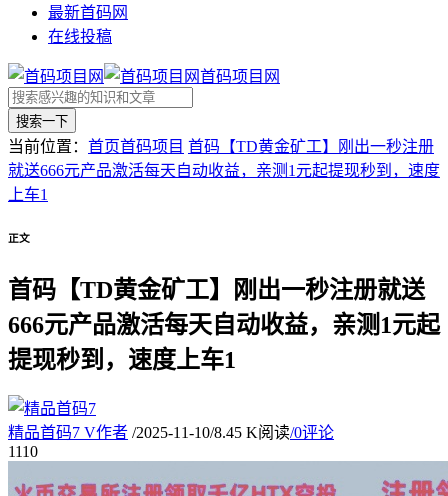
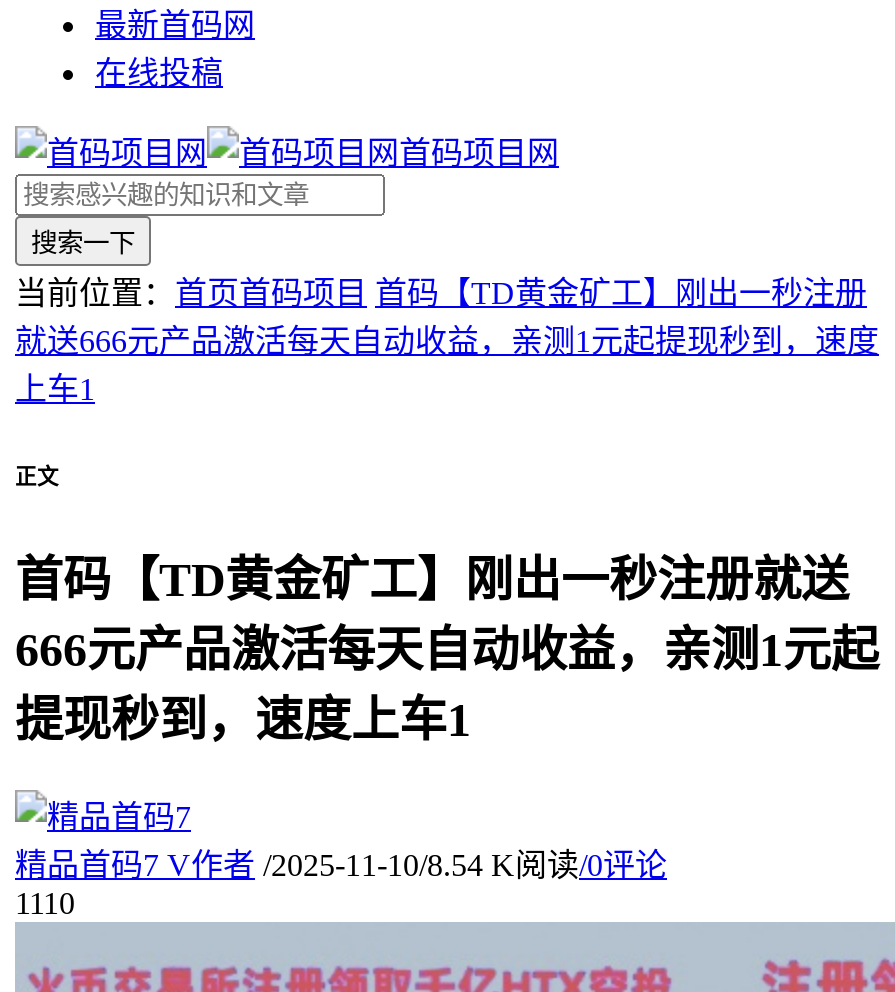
[8,424,334,441] 精品首码7 V作者 / 2025-11-10/8.45 K阅读/0评论 -> [15,848,667,882] 精品首码7 V作者 / 2025-11-10/8.54 K阅读/0评论

